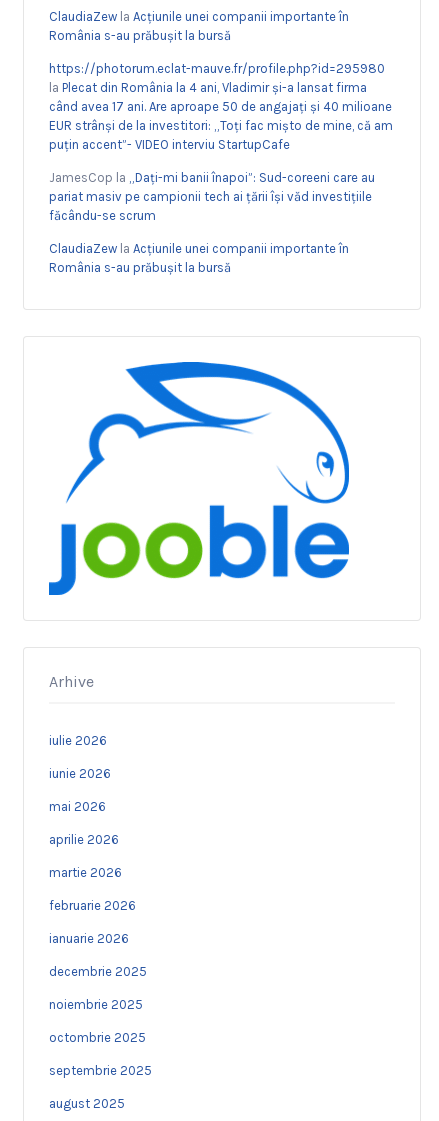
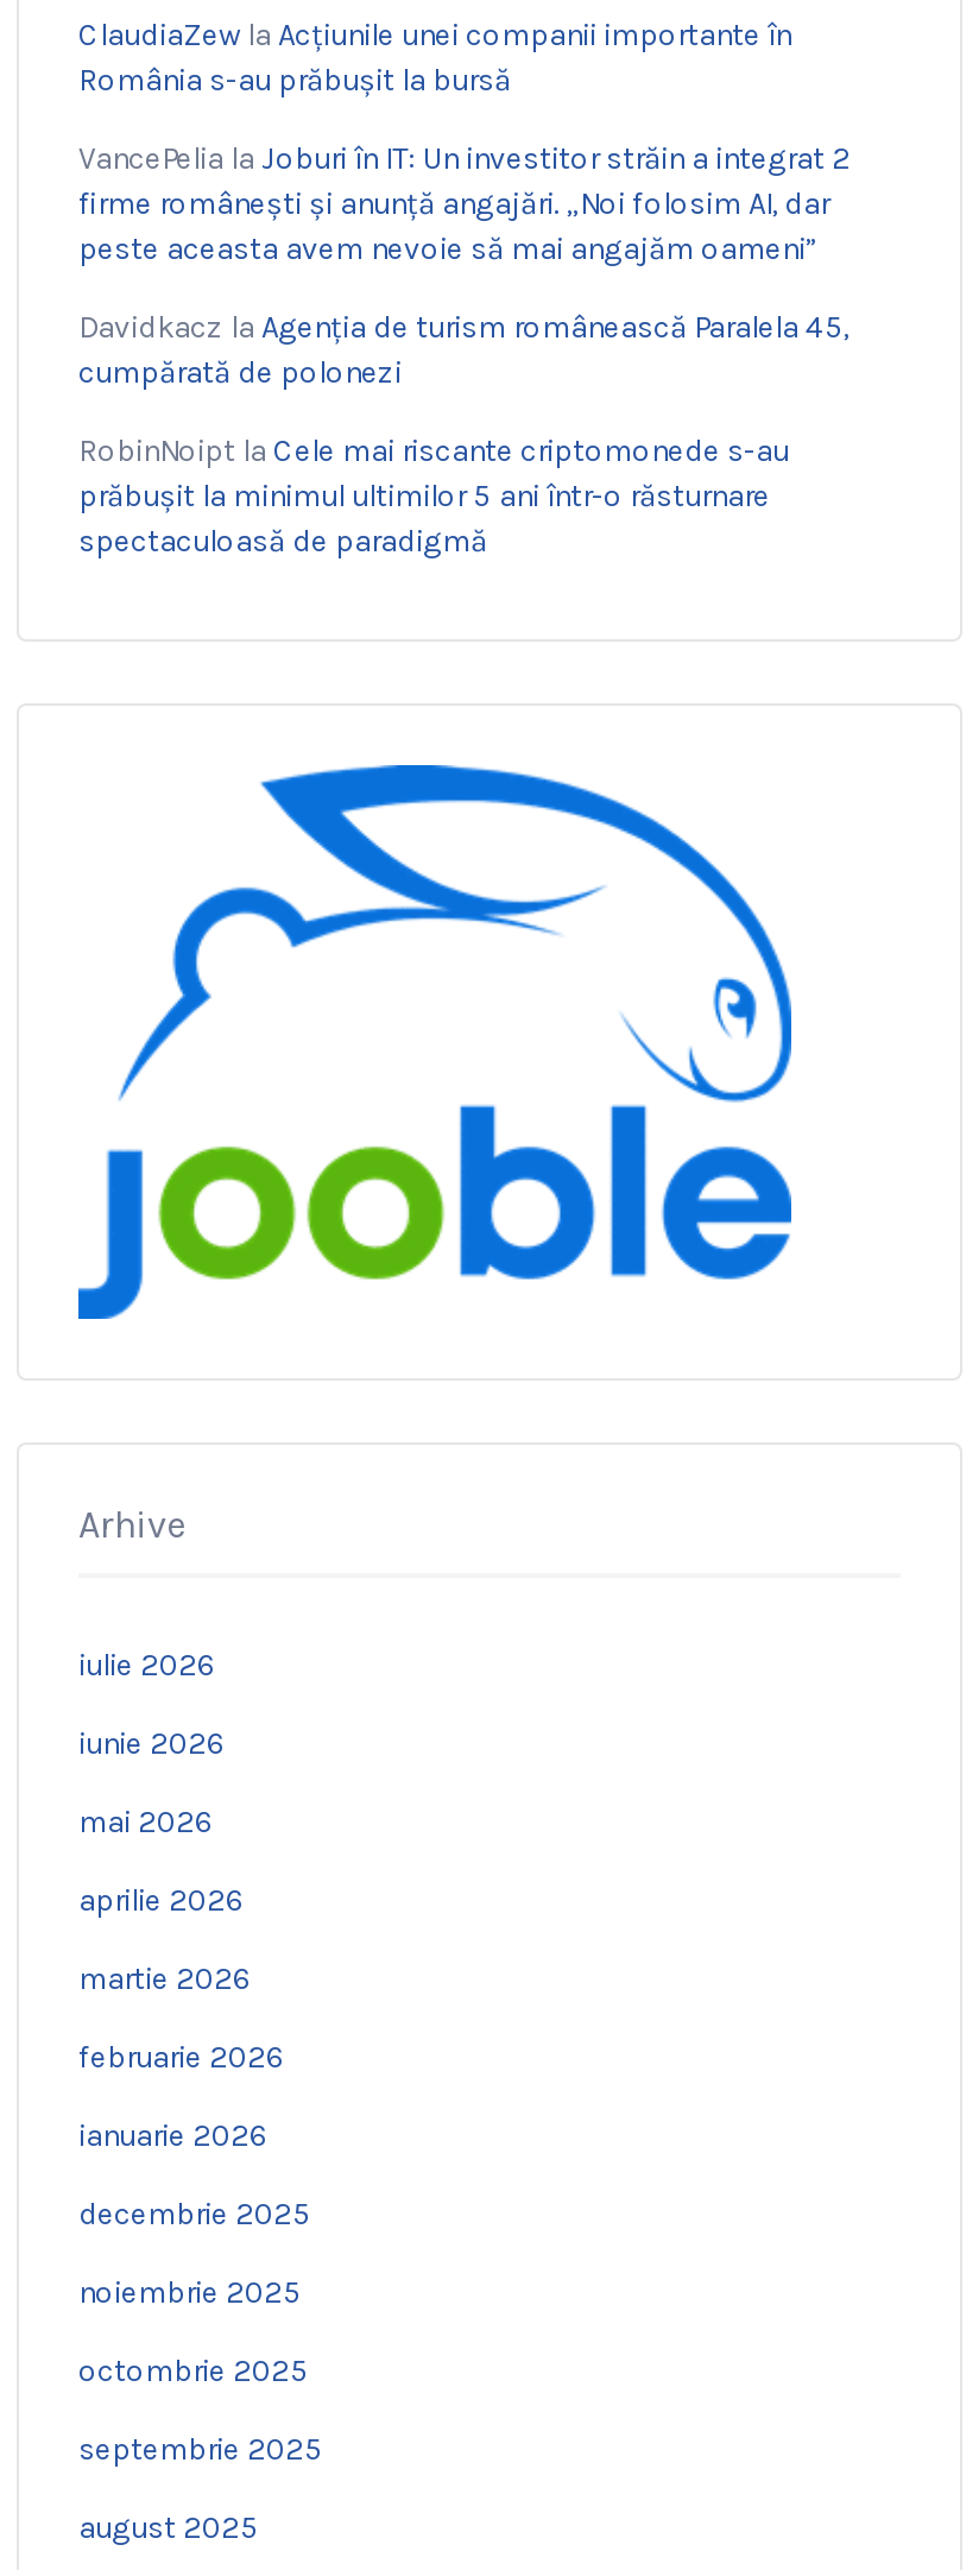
[49,61,393,152] https://photorum.eclat-mauve.fr/profile.php?id=295980 | la Plecat din România la 4 ani, Vladimir și-a lansat firma | când avea 17 ani. Are aproape 50 de angajați și 40 milioane | EUR strânși de la investitori: „Toți fac mișto de mine, că am | puțin accent”- VIDEO interviu StartupCafe -> [78,140,851,266] VancePelia la Joburi în IT: Un investitor străin a integrat 2 | firme românești și anunță angajări. „Noi folosim AI, dar | peste aceasta avem nevoie să mai angajăm oameni”
[49,170,375,223] JamesCop la „Dați-mi banii înapoi”: Sud-coreeni care au | pariat masiv pe campionii tech ai țării își văd investițiile | făcându-se scrum -> [78,308,848,389] Davidkacz la Agenția de turism românească Paralela 45, | cumpărată de polonezi
[49,241,349,275] ClaudiaZew la Acțiunile unei companii importante în | România s-au prăbușit la bursă -> [78,432,789,558] RobinNoipt la Cele mai riscante criptomonede s-au | prăbușit la minimul ultimilor 5 ani într-o răsturnare | spectaculoasă de paradigmă

